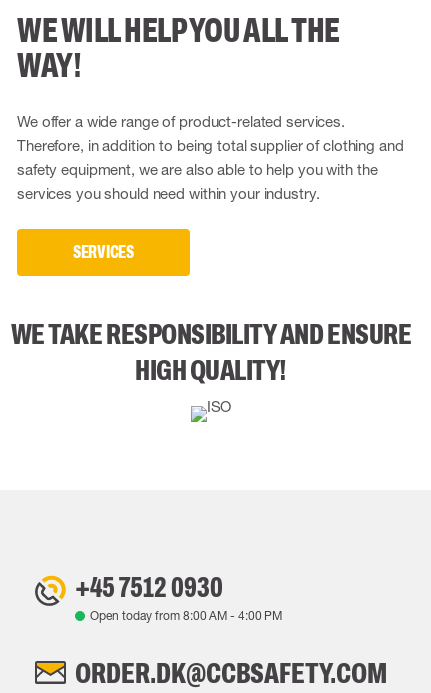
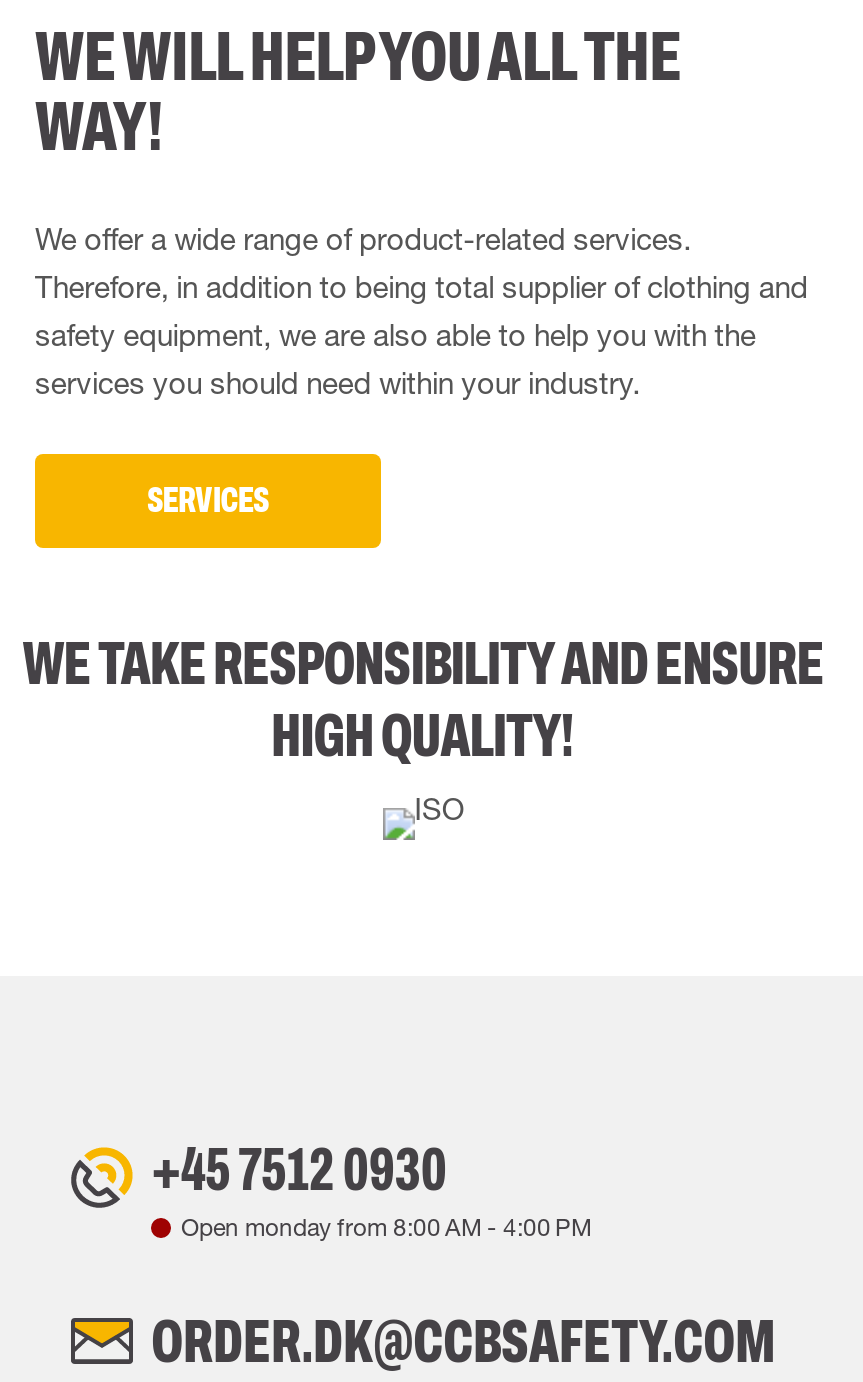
[90,608,282,623] Open today from 8:00 AM - 4:00 PM -> [181,1212,591,1242] Open monday from 8:00 AM - 4:00 PM

